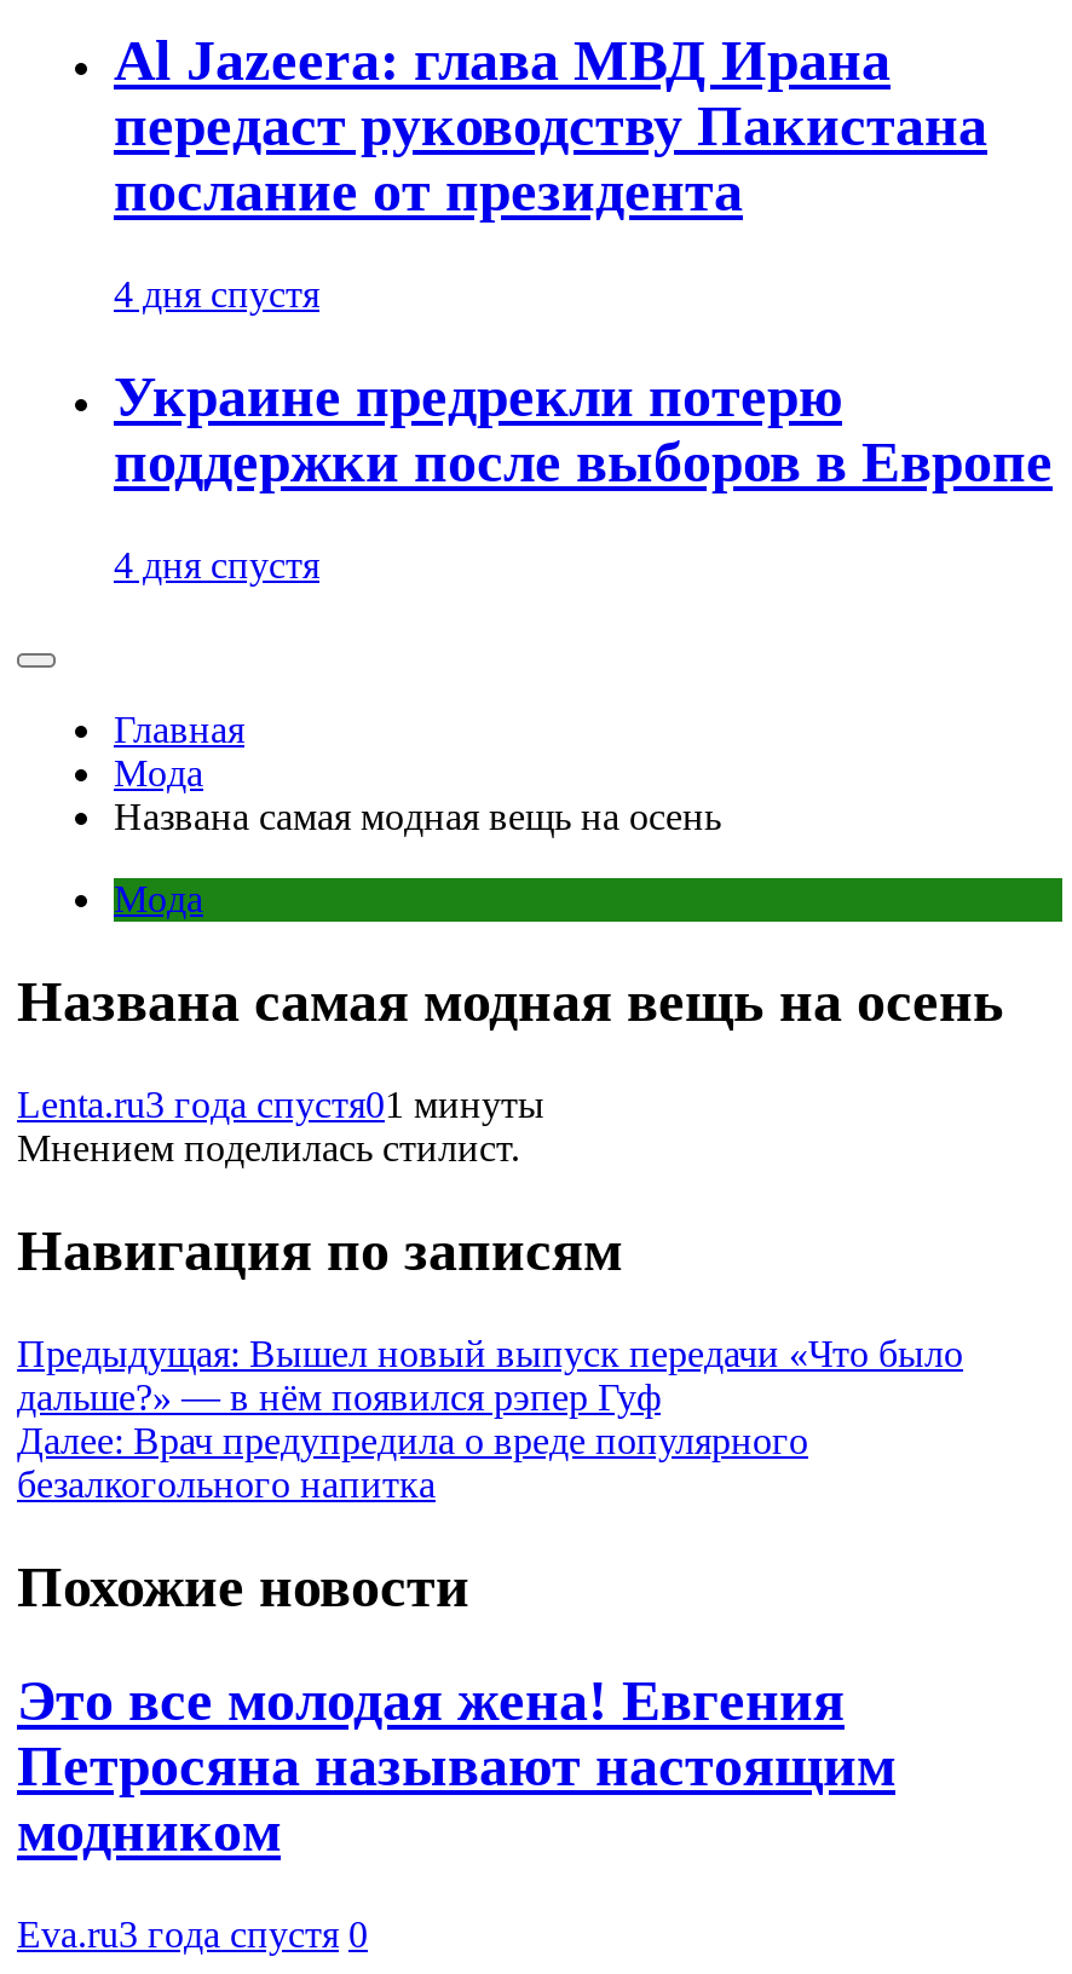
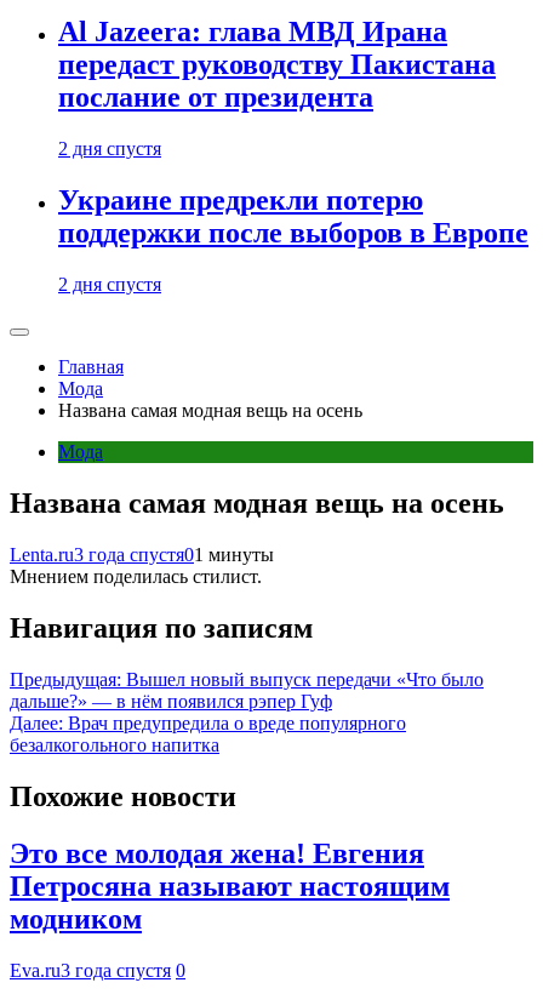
[114,274,319,315] 4 дня спустя -> [58,139,161,159] 2 дня спустя
[114,545,319,586] 4 дня спустя -> [58,274,161,295] 2 дня спустя

